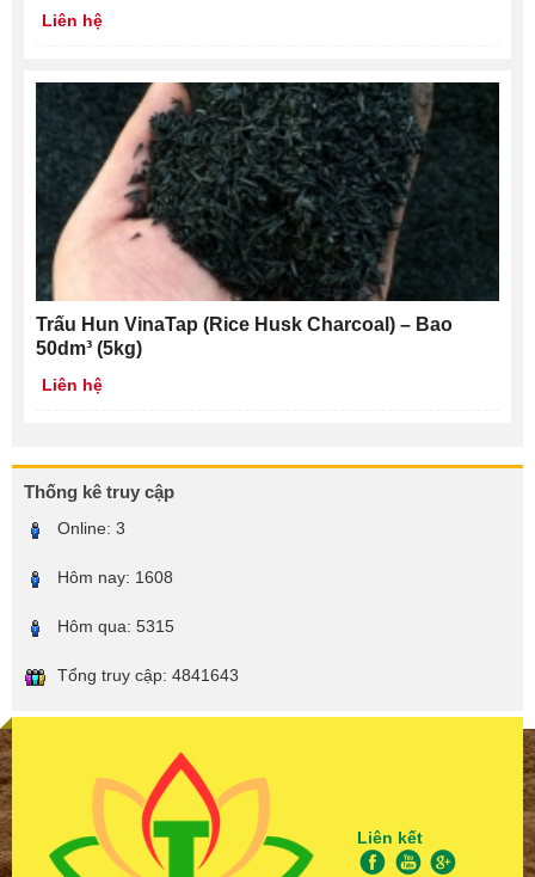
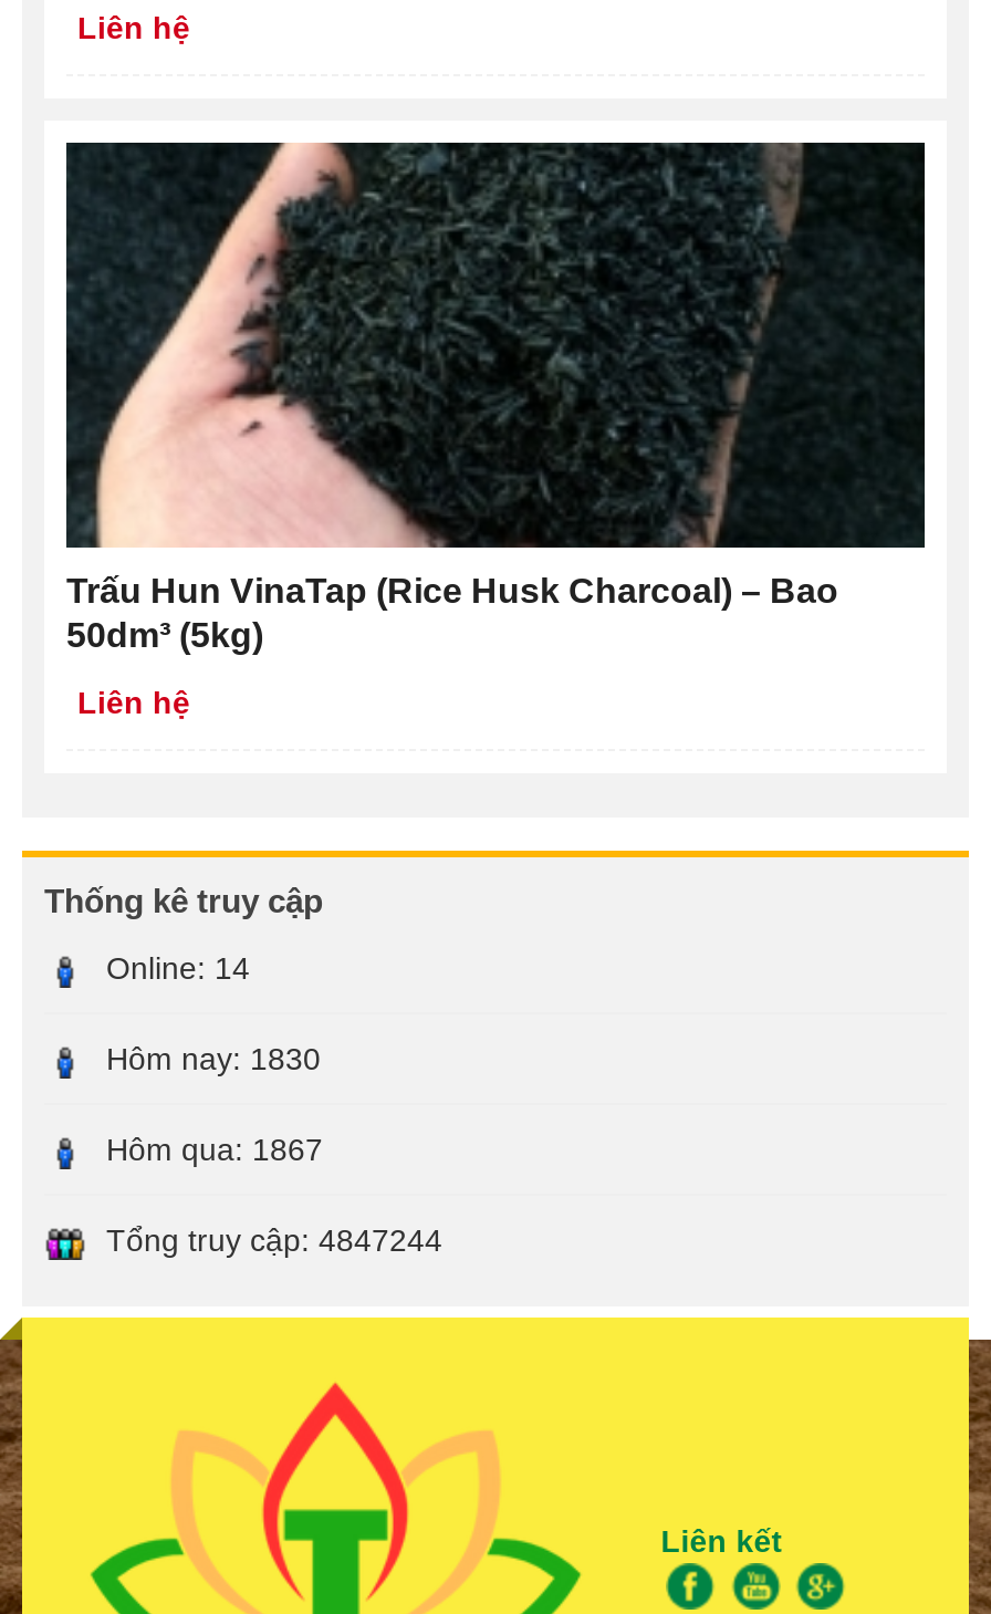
[53,519,125,538] Online: 3 -> [97,950,250,986] Online: 14
[53,568,173,587] Hôm nay: 1608 -> [97,1041,321,1076] Hôm nay: 1830
[53,617,174,636] Hôm qua: 5315 -> [97,1132,323,1167] Hôm qua: 1867
[53,666,239,685] Tổng truy cập: 4841643 -> [97,1222,442,1258] Tổng truy cập: 4847244

